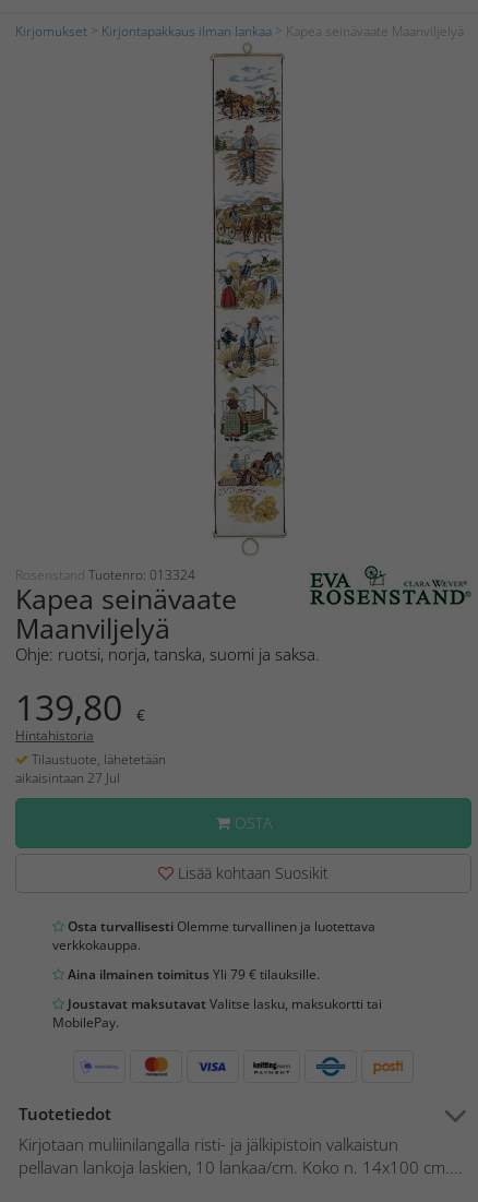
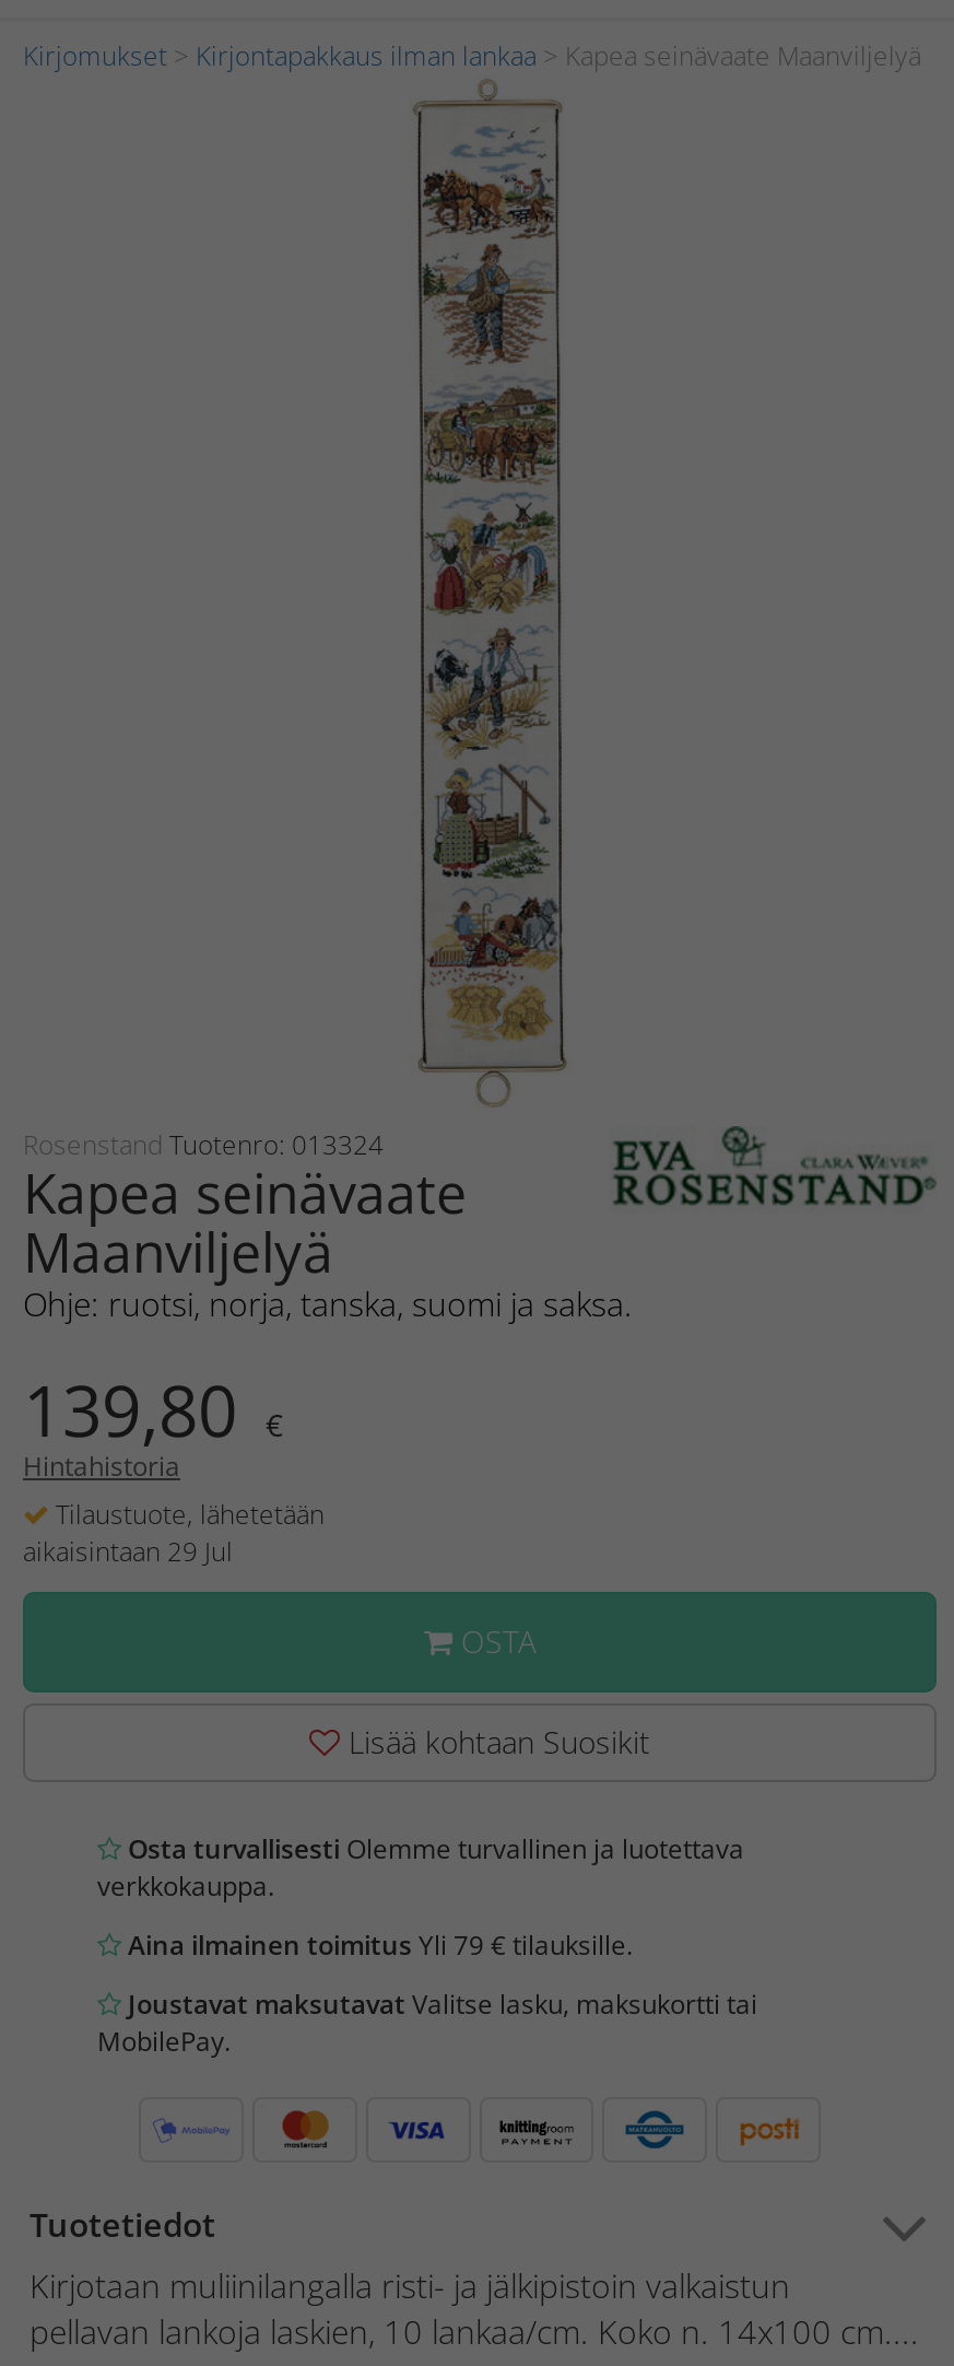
[15,768,120,787] aikaisintaan 27 Jul -> [23,1532,233,1569] aikaisintaan 29 Jul

